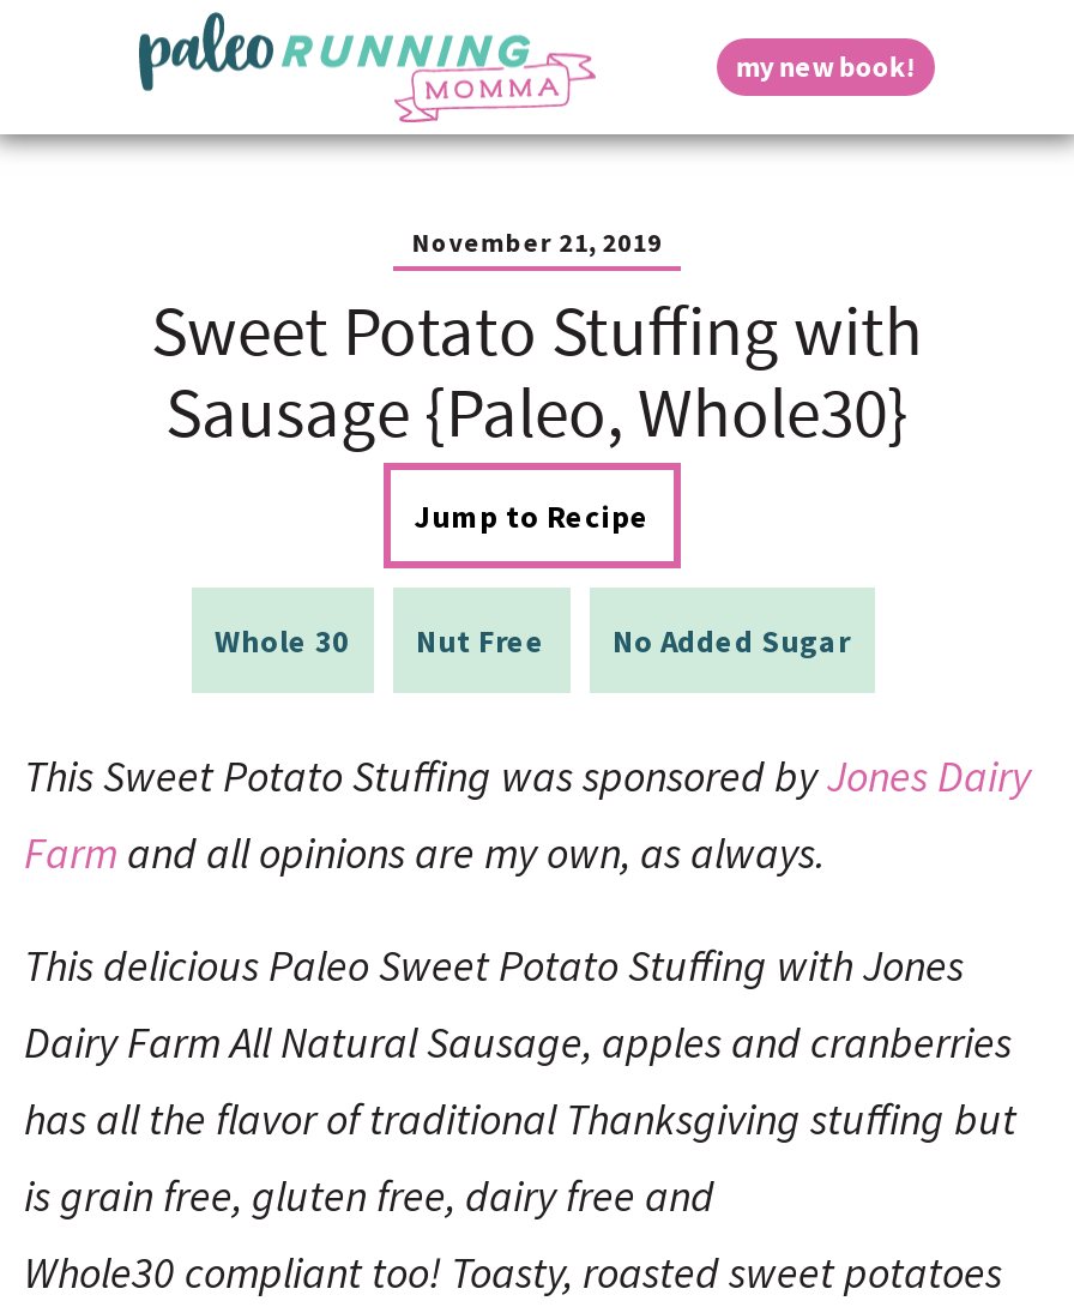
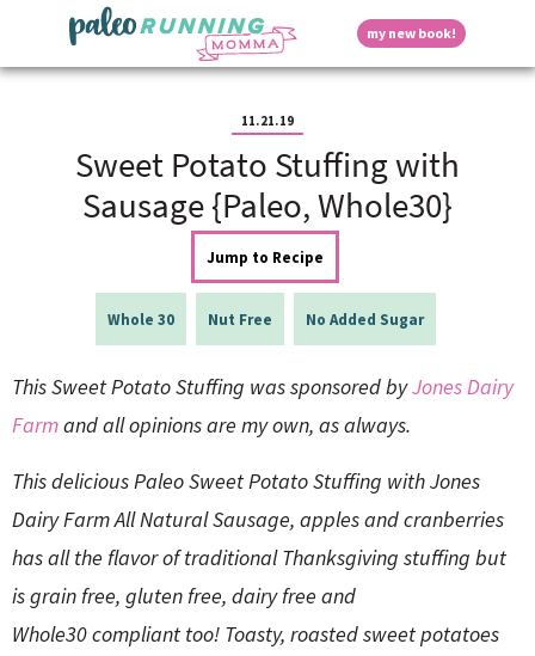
[412,225,662,259] November 21, 2019 -> [241,112,294,129] 11.21.19

